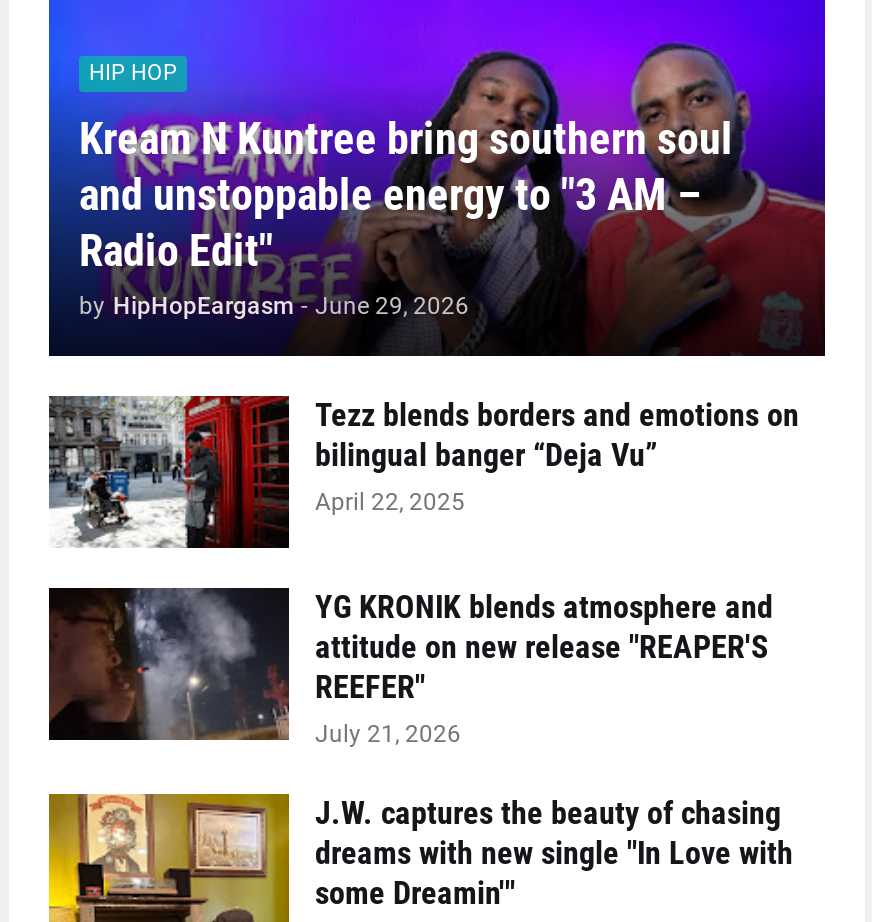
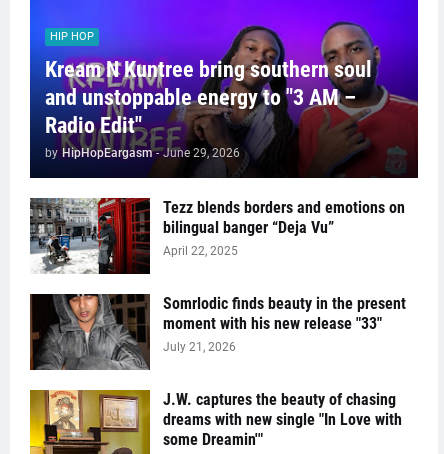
[49,587,773,754] [image] | YG KRONIK blends atmosphere and | attitude on new release "REAPER'S | REEFER" -> [29,294,406,371] [image] | Somrlodic finds beauty in the present | moment with his new release "33"

